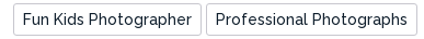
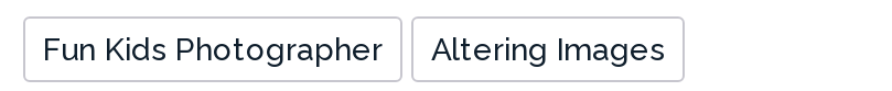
[216,10,408,28] Professional Photographs -> [431,31,665,66] Altering Images

